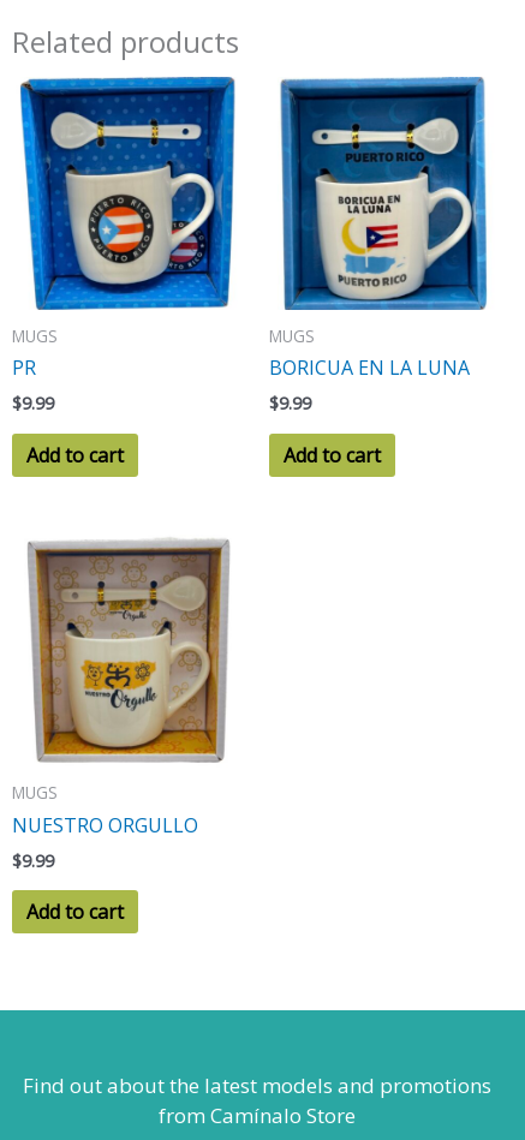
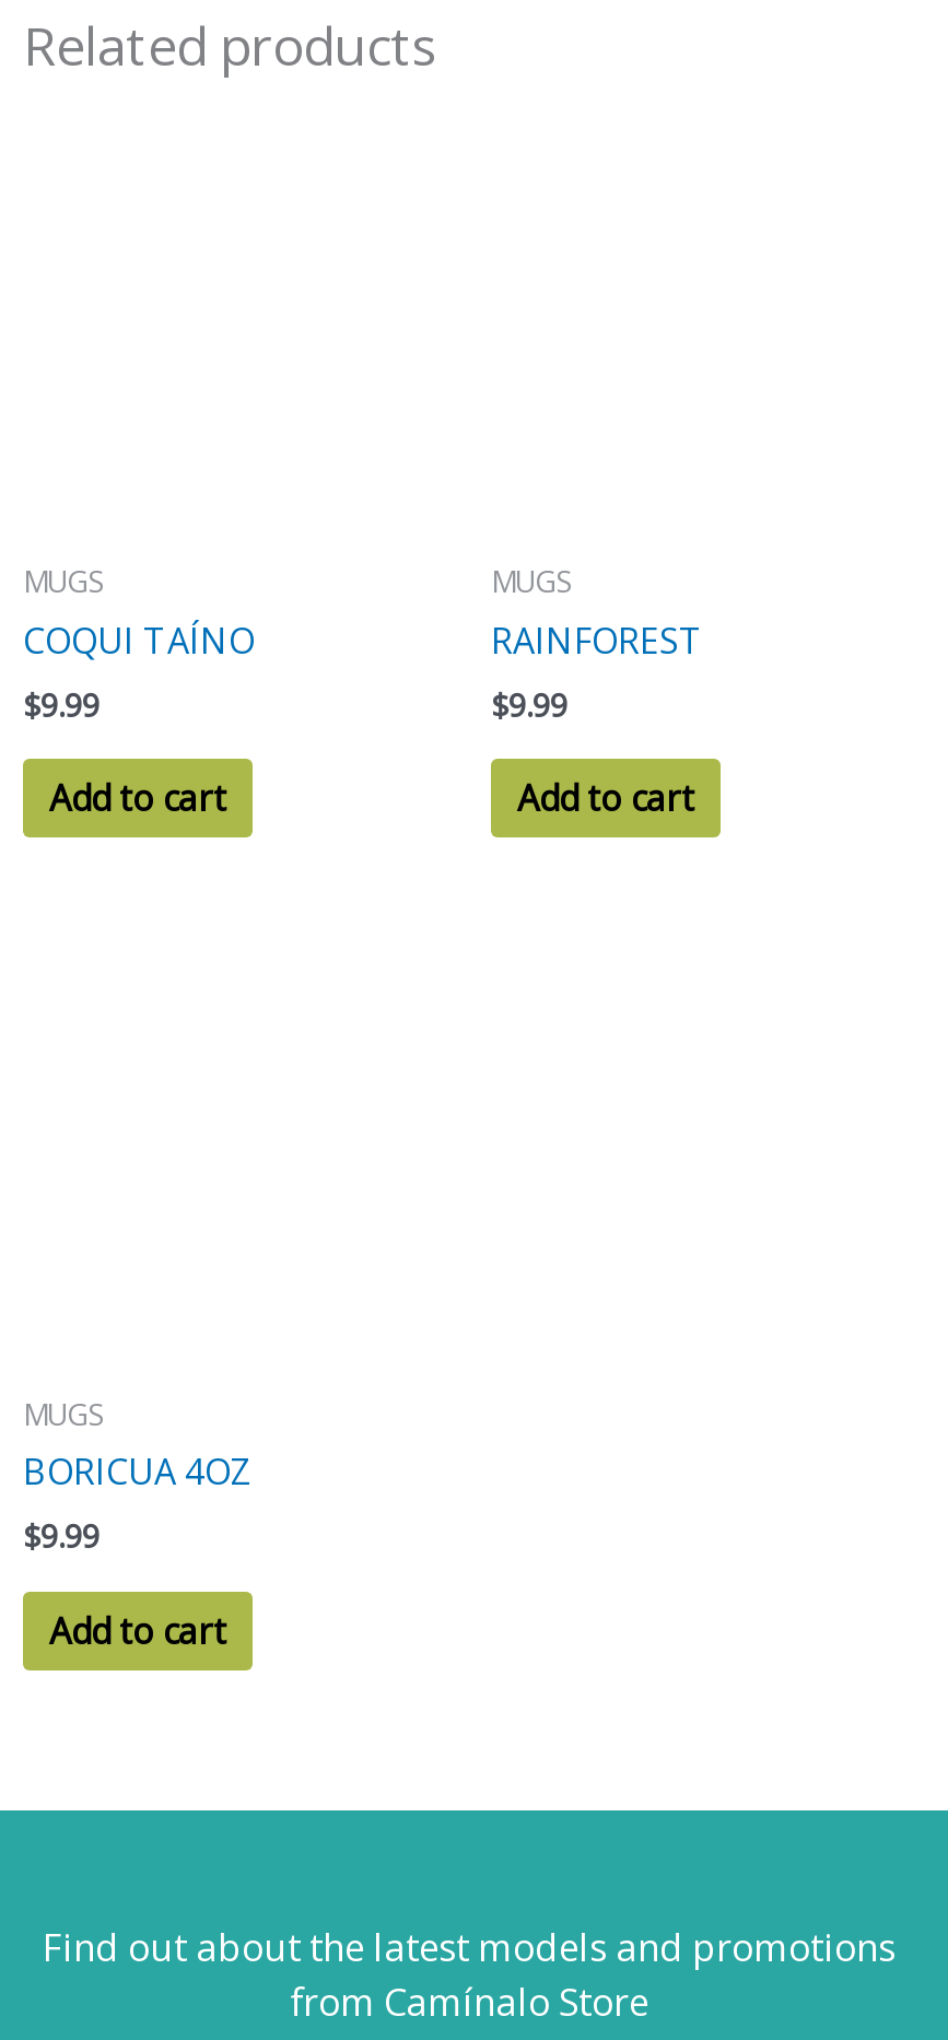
[19,76,235,311] [image] -> none
[280,76,488,311] [image] -> none
[12,355,36,381] PR -> [23,615,255,664] COQUI TAÍNO
[269,355,470,381] BORICUA EN LA LUNA -> [491,615,703,664] RAINFOREST
[26,538,231,763] [image] -> none
[12,812,198,839] NUESTRO ORGULLO -> [23,1448,253,1496] BORICUA 4OZ

